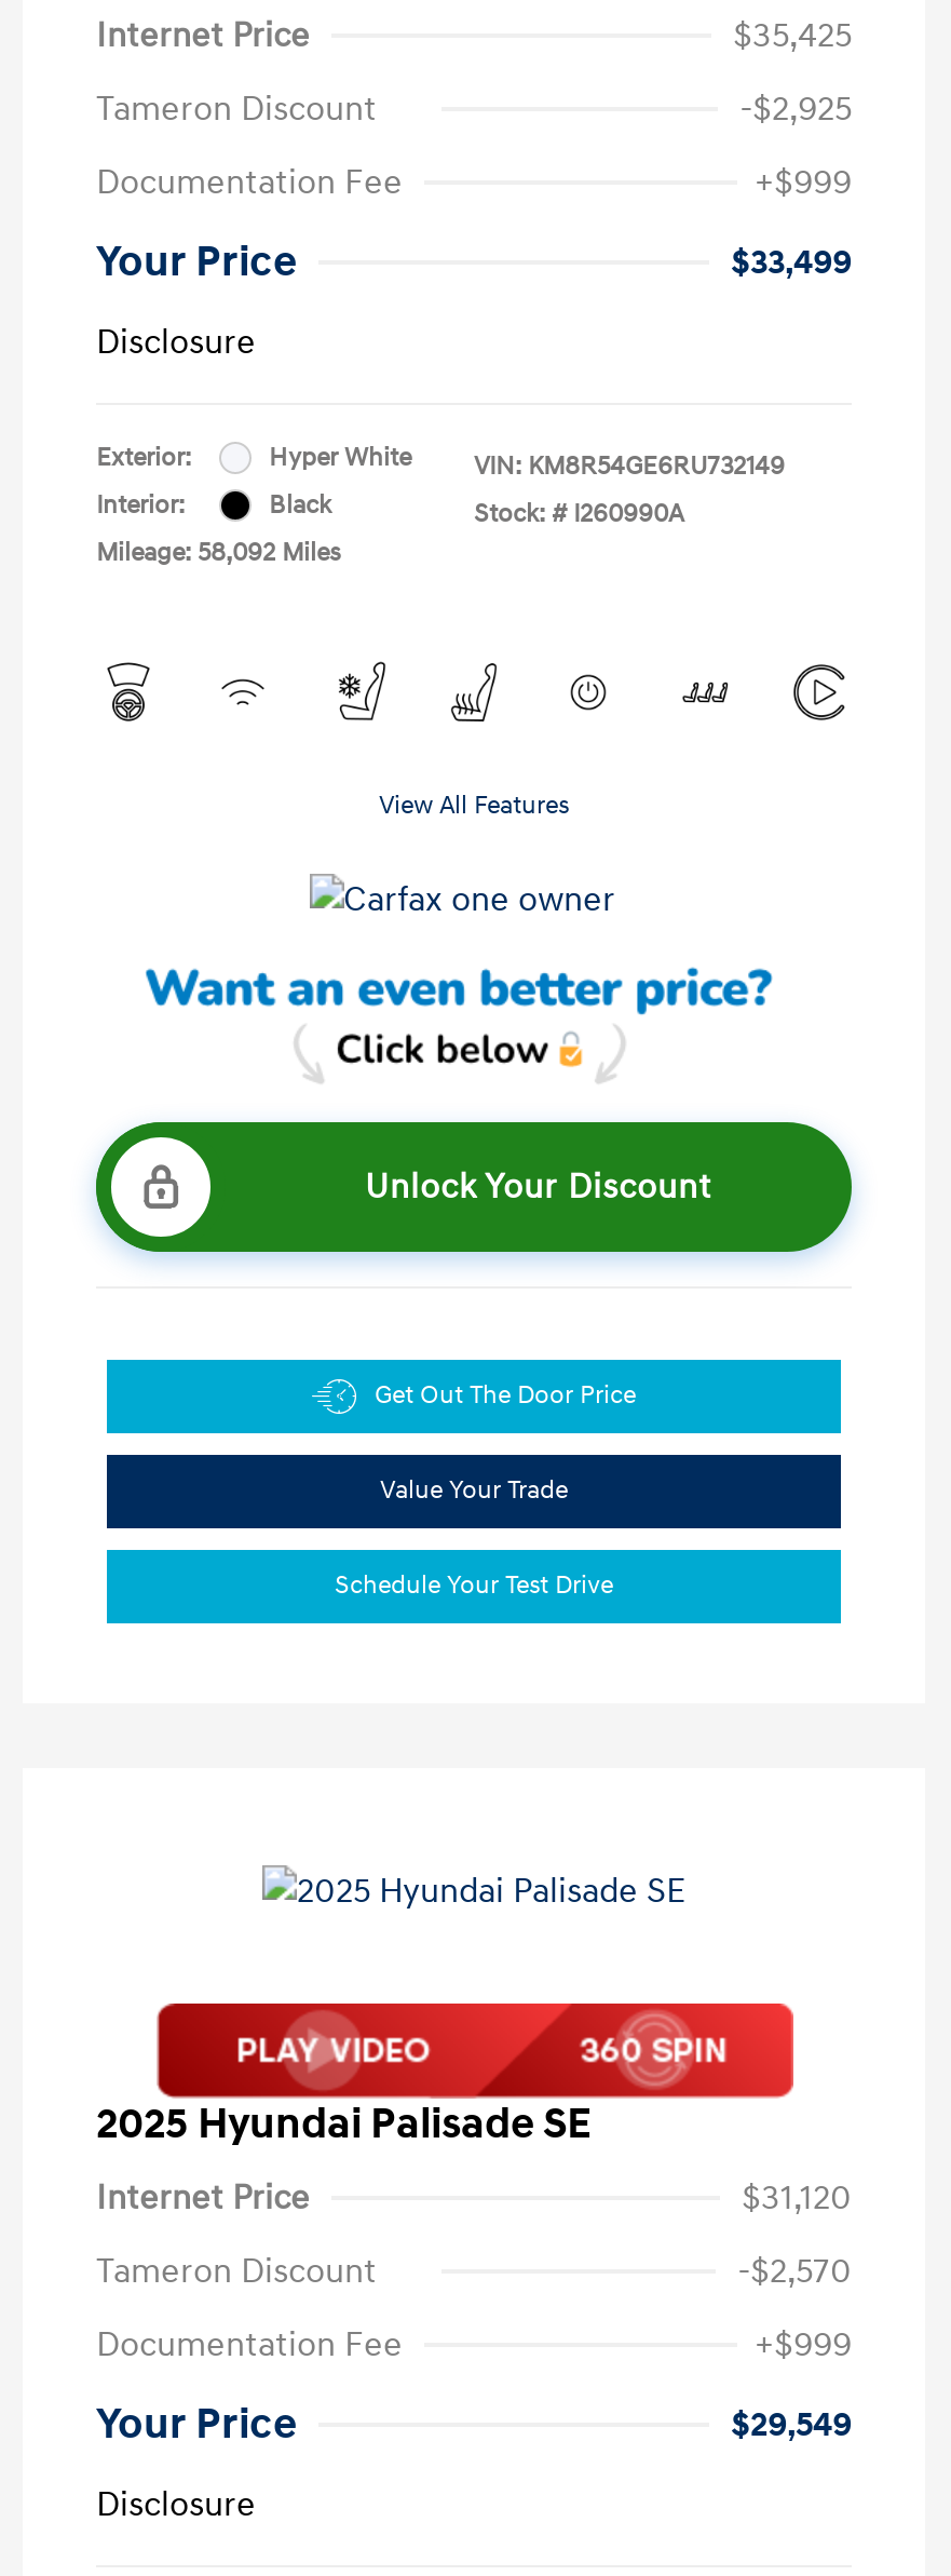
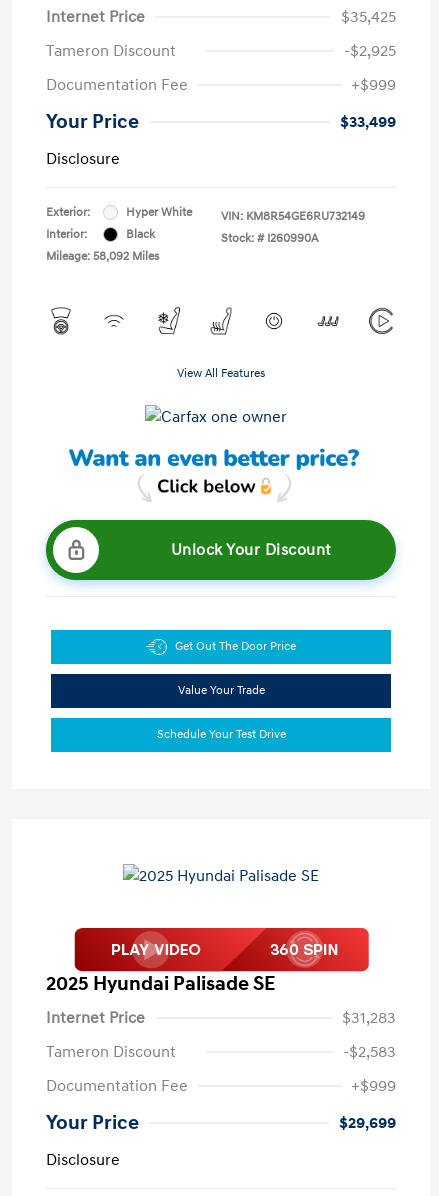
[742,2177,852,2220] $31,120 -> [342,1008,396,1028] $31,283
[737,2250,852,2294] -$2,570 -> [343,1042,396,1062] -$2,583
[731,2404,852,2447] $29,549 -> [339,1113,396,1133] $29,699

